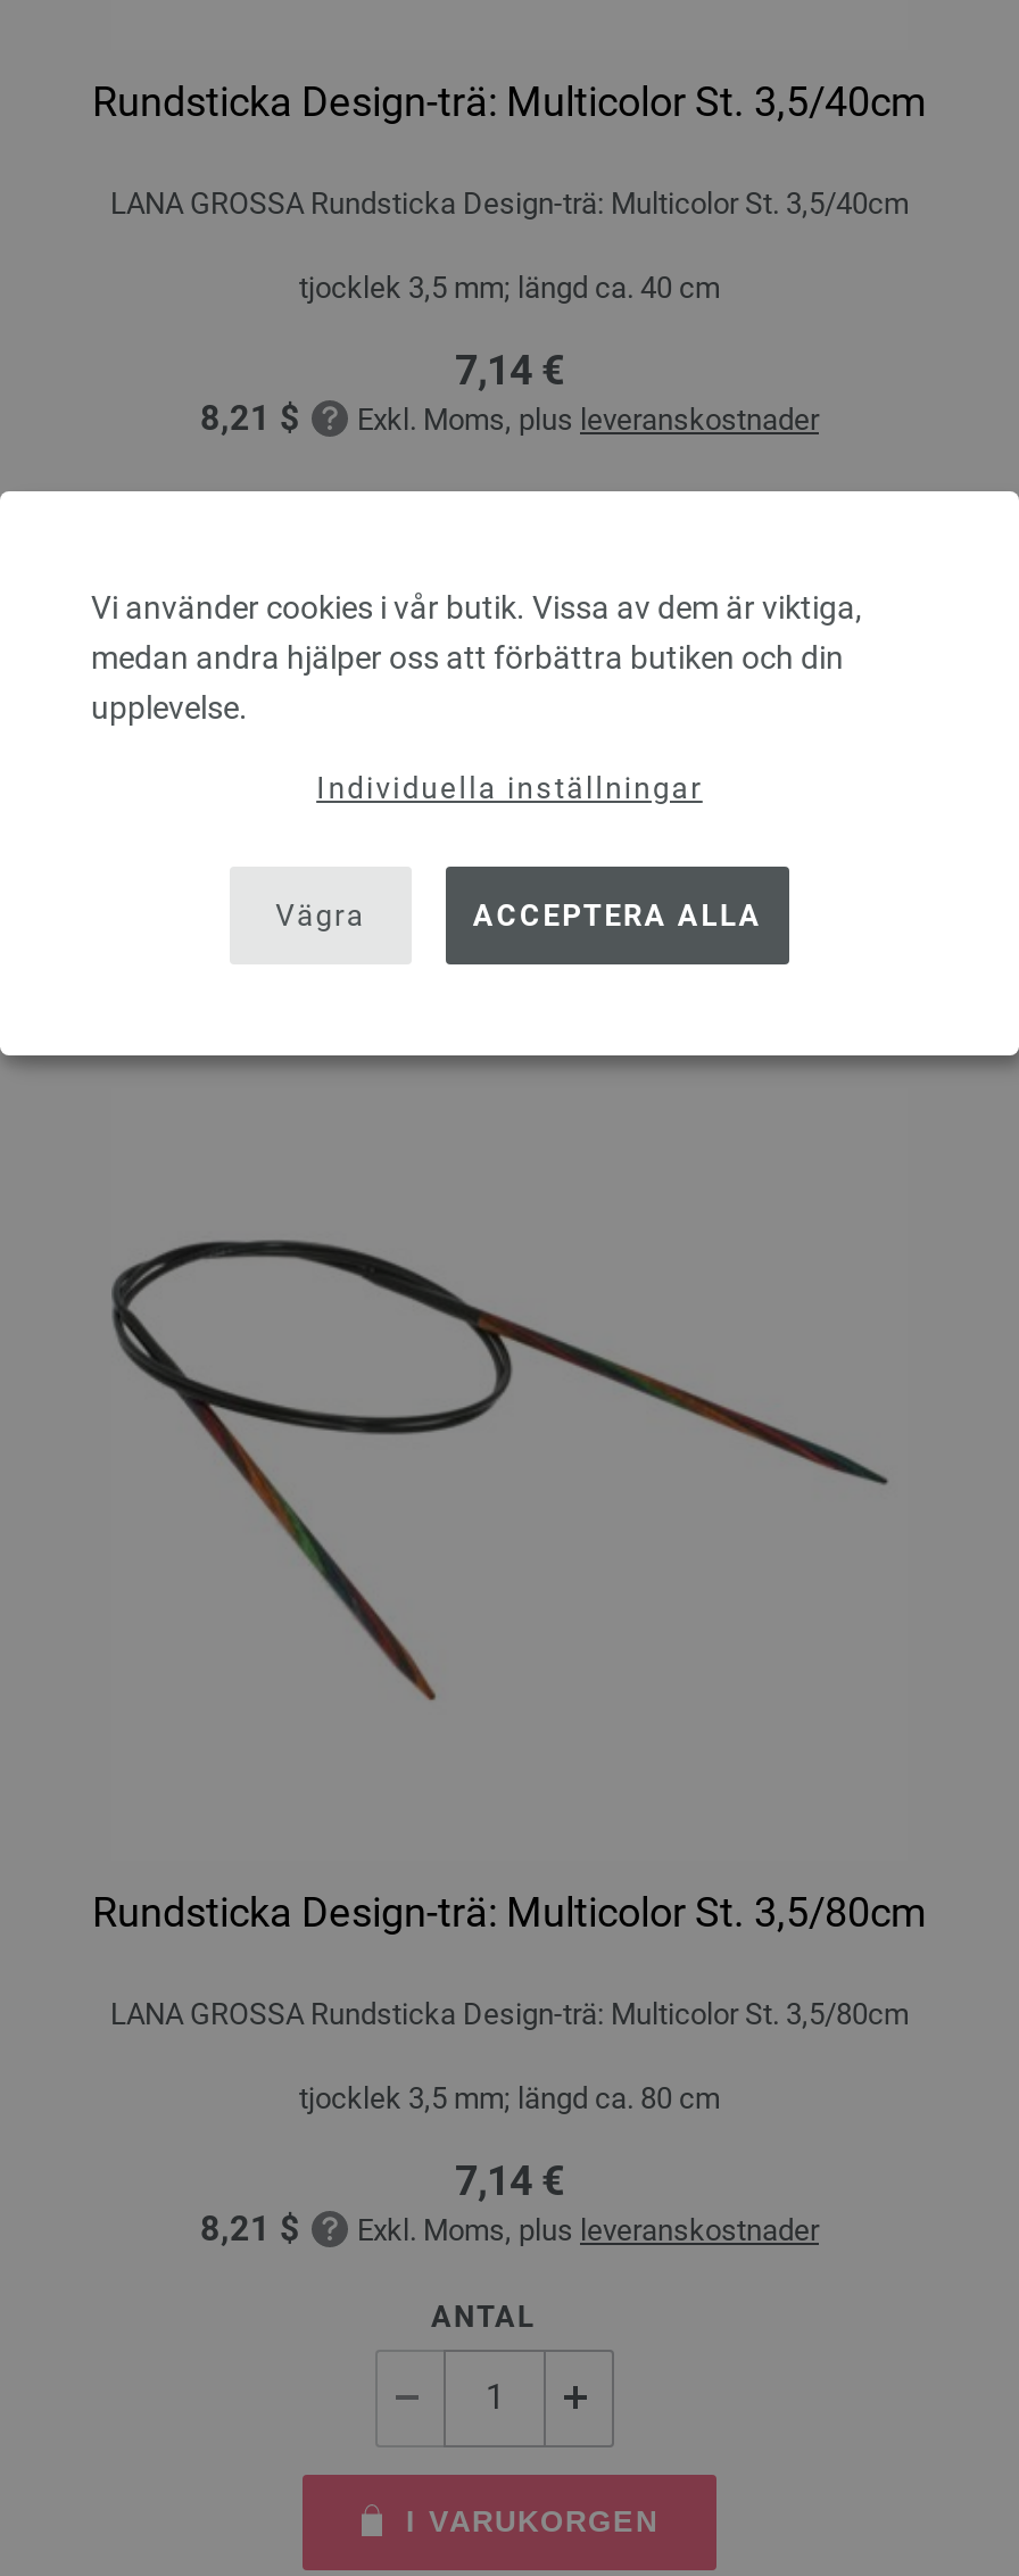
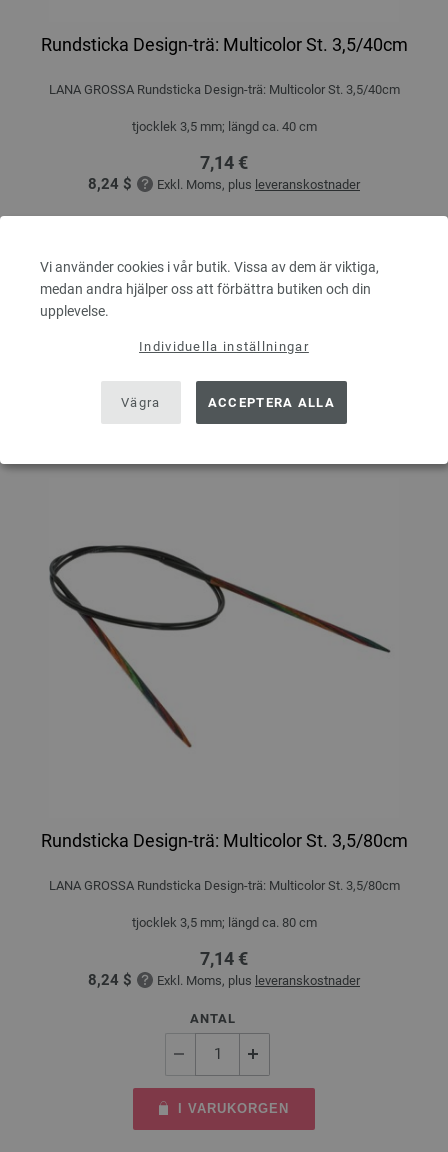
[200,397,819,438] 8,21 $ Exkl. Moms, plus leveranskostnader -> [88,174,360,192] 8,24 $ Exkl. Moms, plus leveranskostnader
[200,2208,819,2248] 8,21 $ Exkl. Moms, plus leveranskostnader -> [88,970,360,988] 8,24 $ Exkl. Moms, plus leveranskostnader

